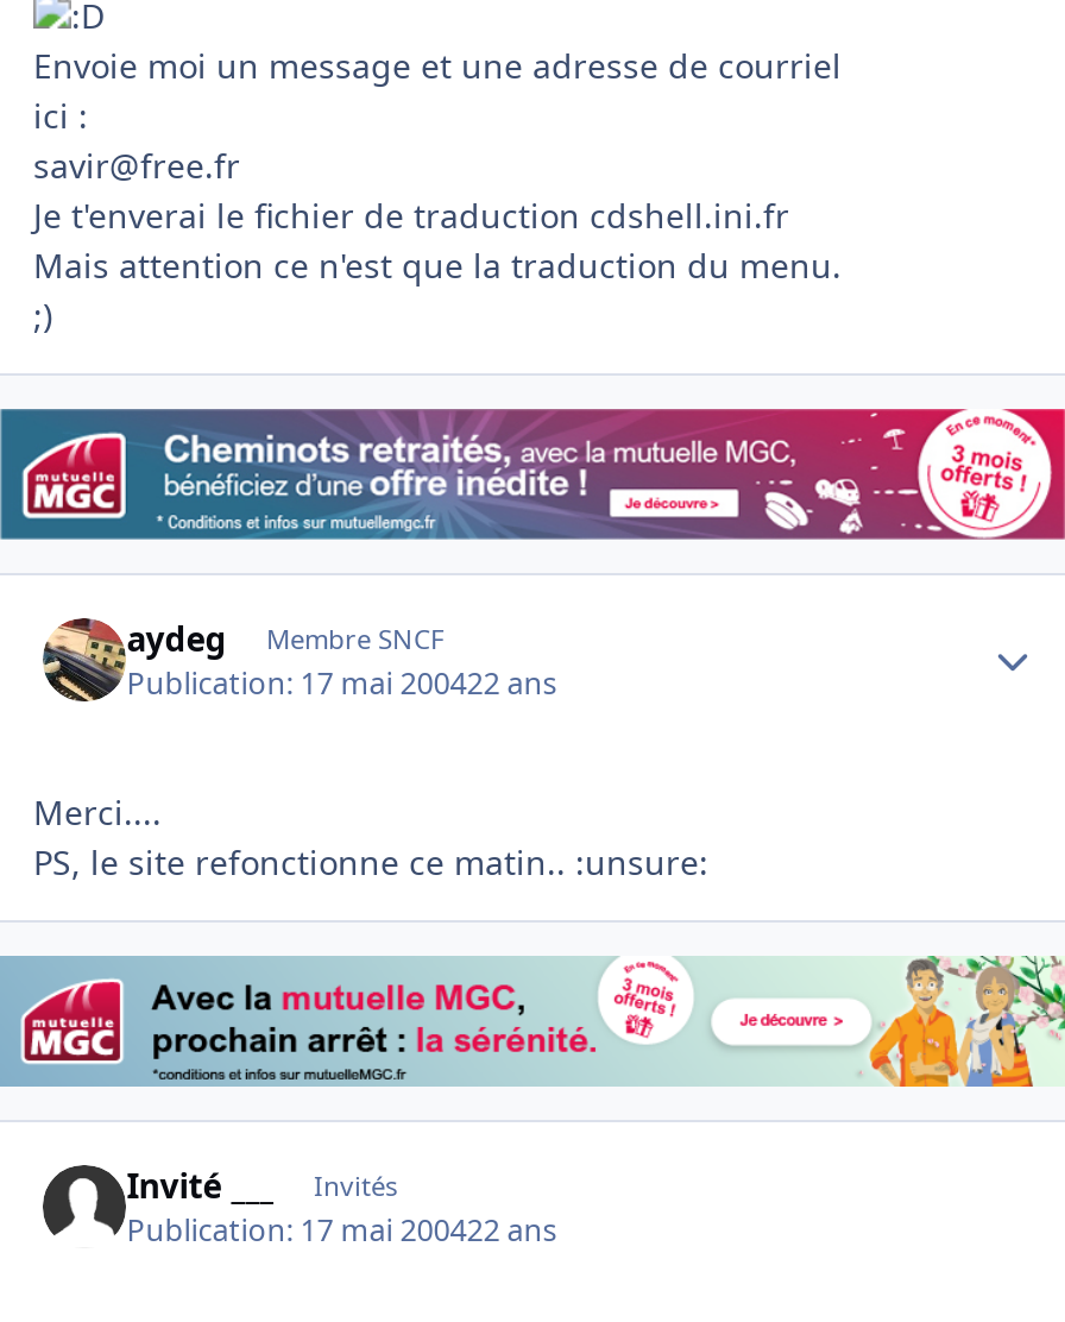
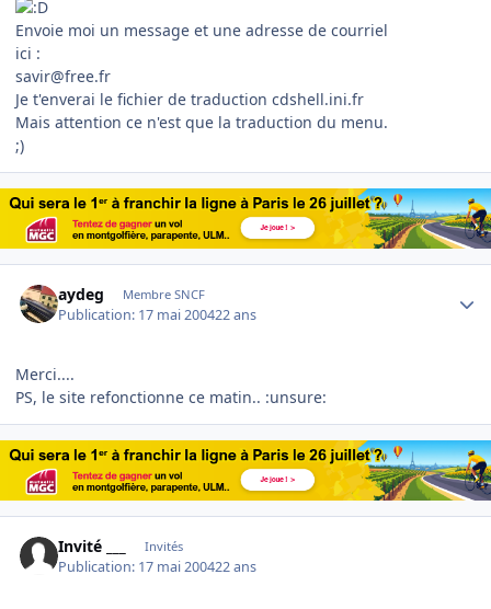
[7,407,1058,542] [image] -> [3,187,488,250] [image]
[7,953,1058,1089] [image] -> [3,439,488,502] [image]

